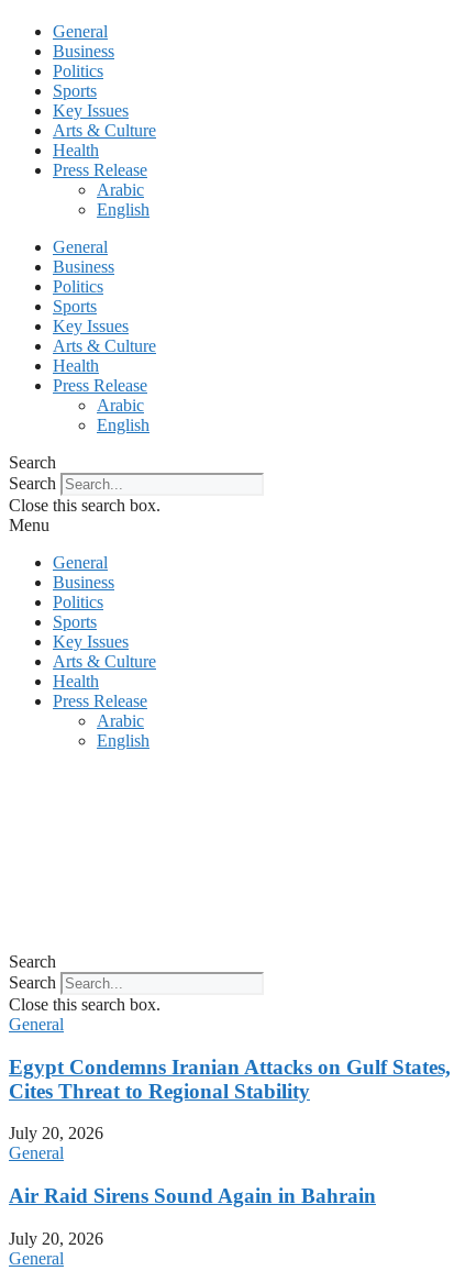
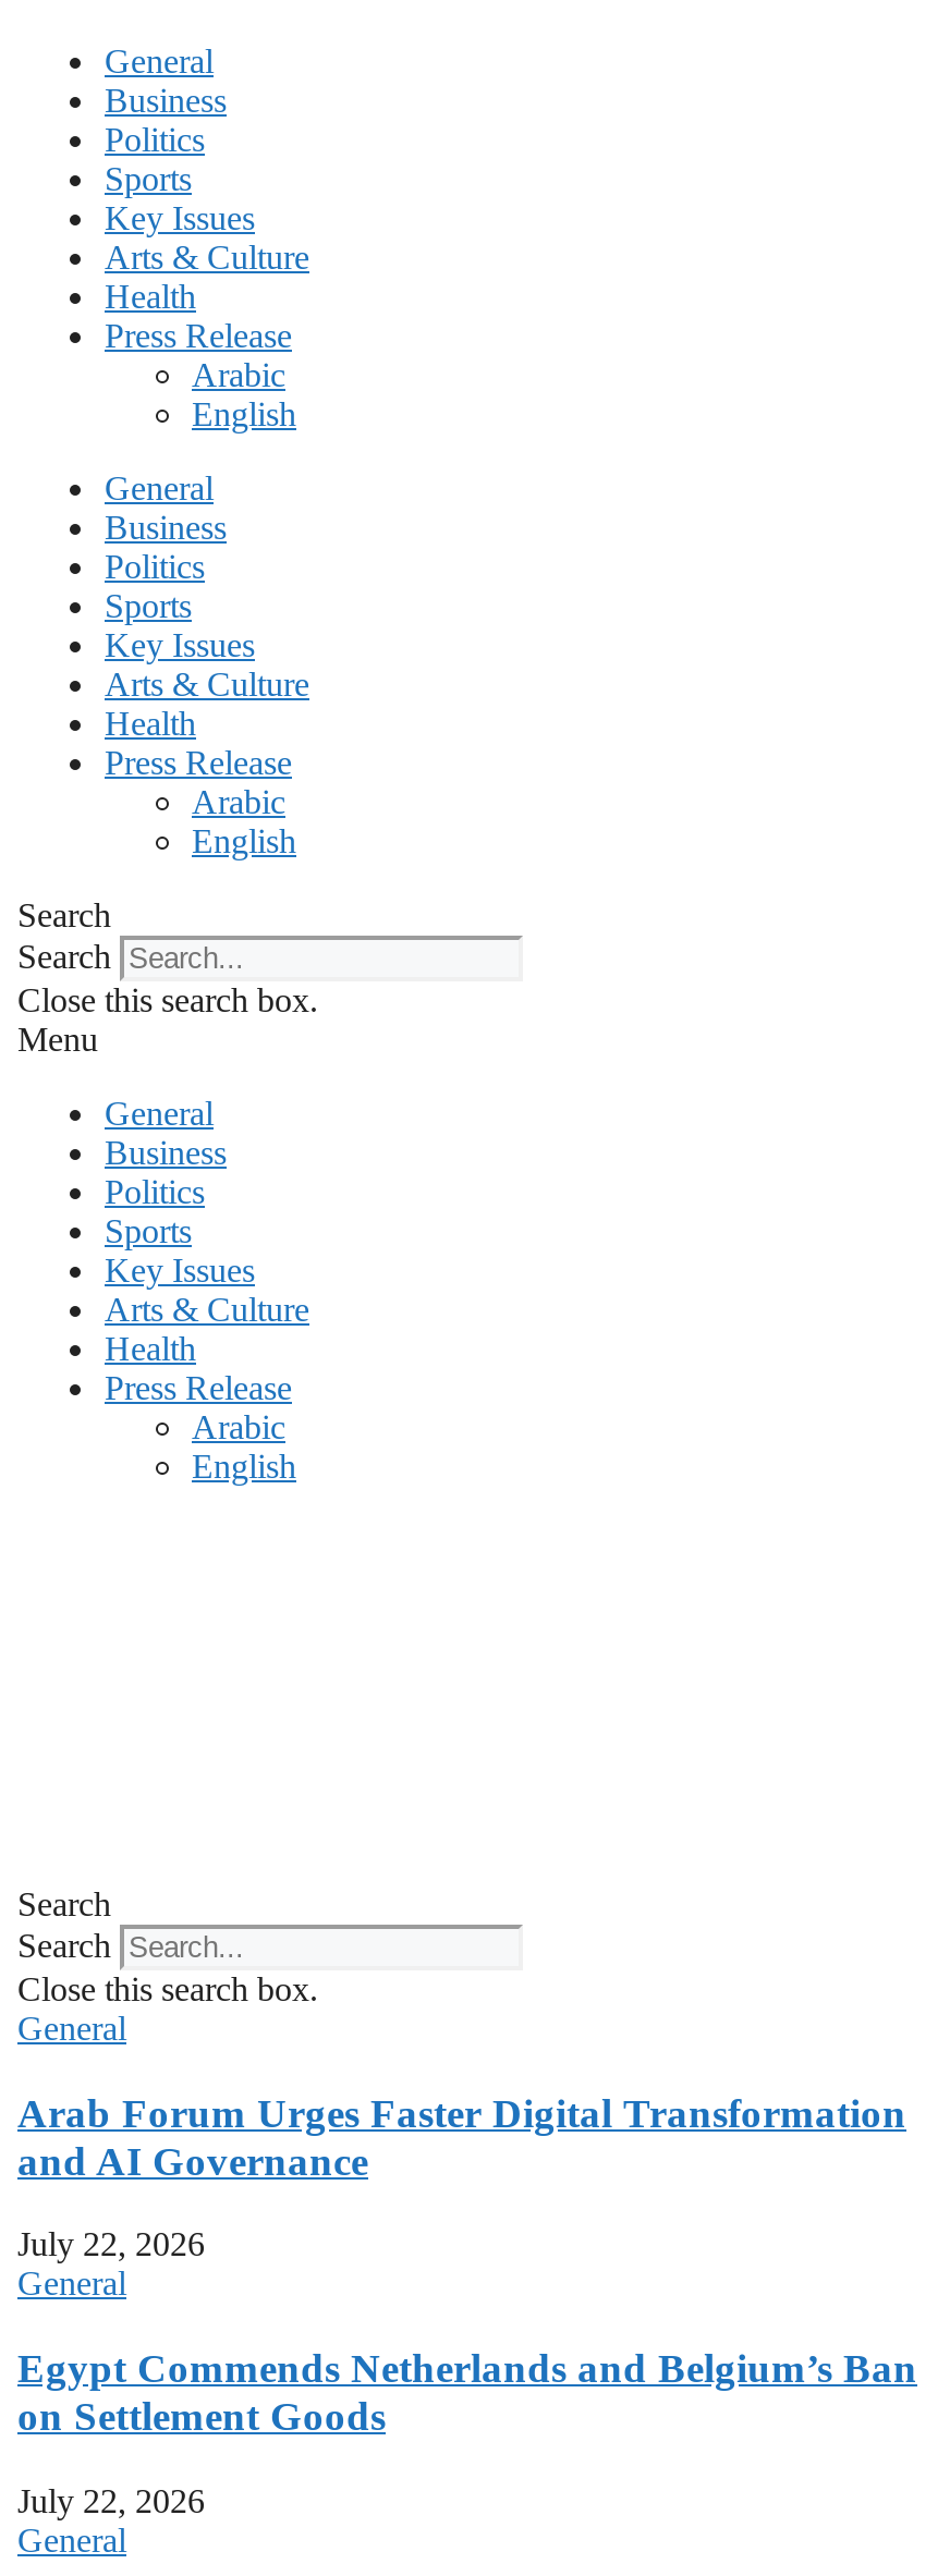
[9,1055,451,1102] Egypt Condemns Iranian Attacks on Gulf States, | Cites Threat to Regional Stability -> [17,2090,906,2183] Arab Forum Urges Faster Digital Transformation | and AI Governance
[9,1124,103,1143] July 20, 2026 -> [17,2226,205,2263] July 22, 2026
[9,1184,376,1207] Air Raid Sirens Sound Again in Bahrain -> [17,2346,917,2439] Egypt Commends Netherlands and Belgium’s Ban | on Settlement Goods
[9,1229,103,1248] July 20, 2026 -> [17,2482,205,2519] July 22, 2026

